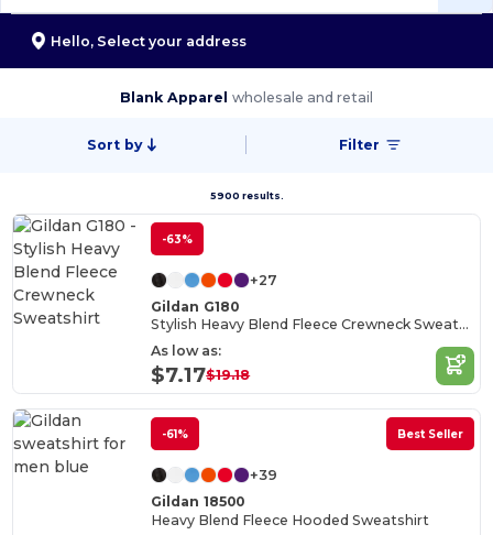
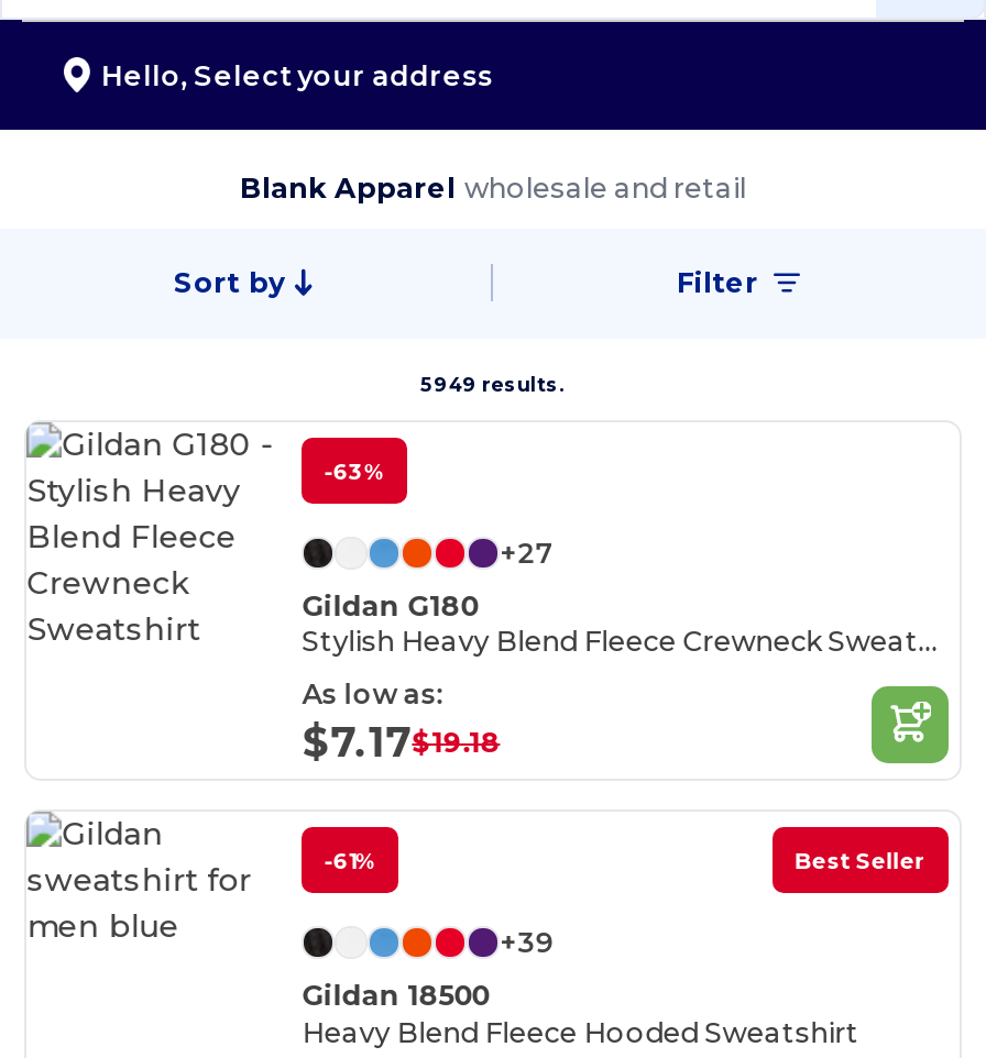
[210,190,283,201] 5900 results. -> [420,373,566,395] 5949 results.

